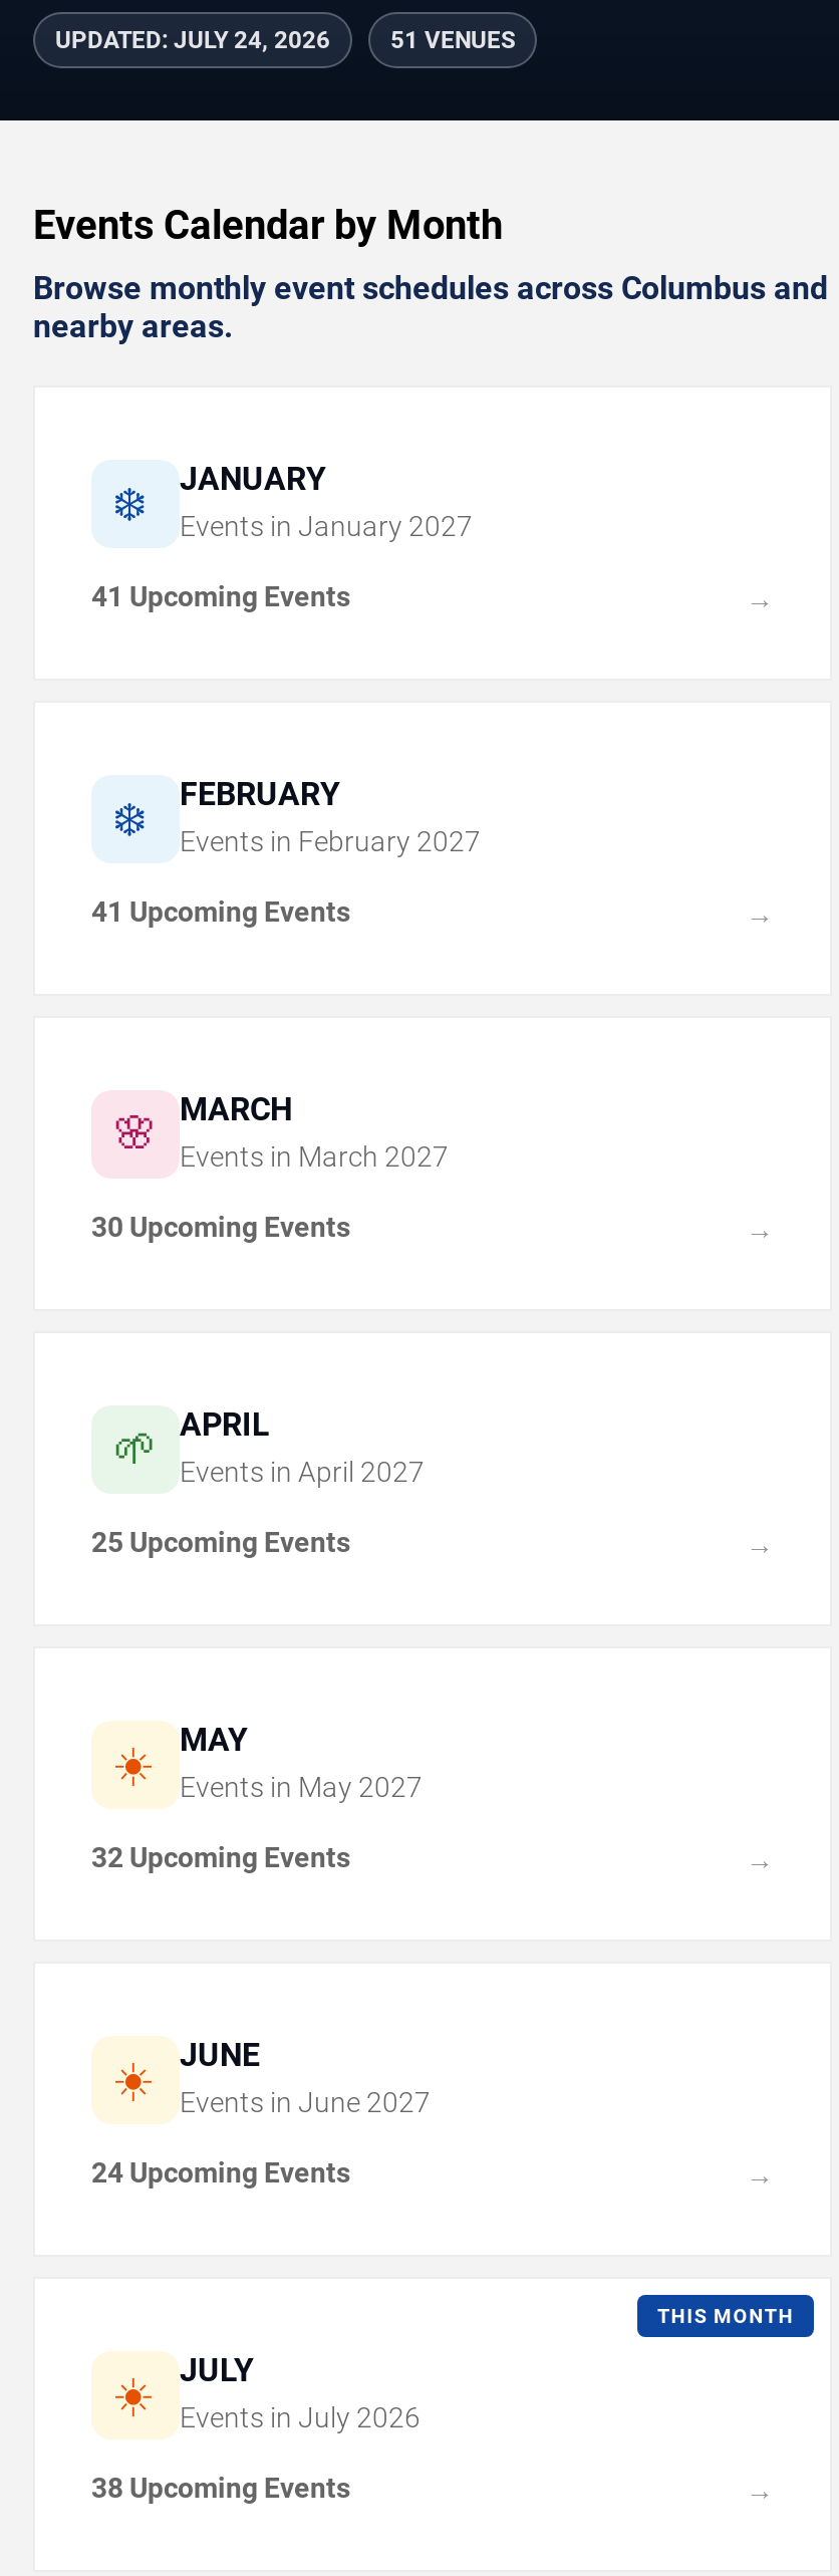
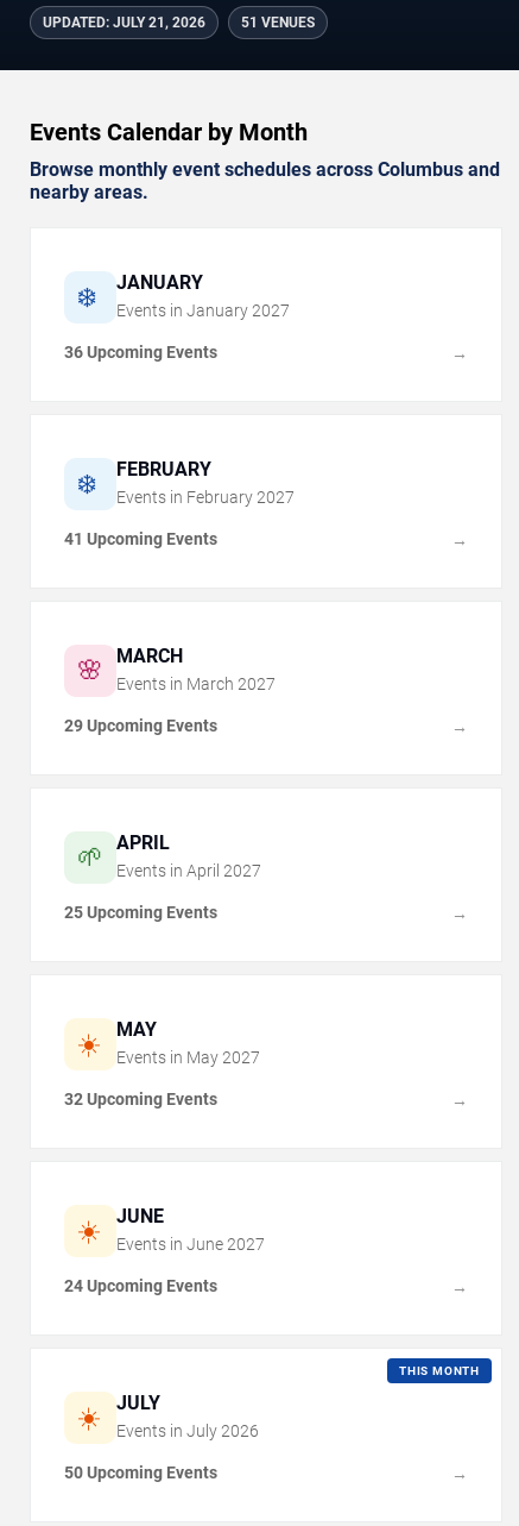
[55,27,330,55] UPDATED: JULY 24, 2026 -> [43,15,205,31] UPDATED: JULY 21, 2026
[91,581,350,613] 41 Upcoming Events -> [64,343,217,362] 36 Upcoming Events
[91,1211,350,1243] 30 Upcoming Events -> [64,716,217,735] 29 Upcoming Events
[91,2472,350,2504] 38 Upcoming Events -> [64,1463,217,1482] 50 Upcoming Events

